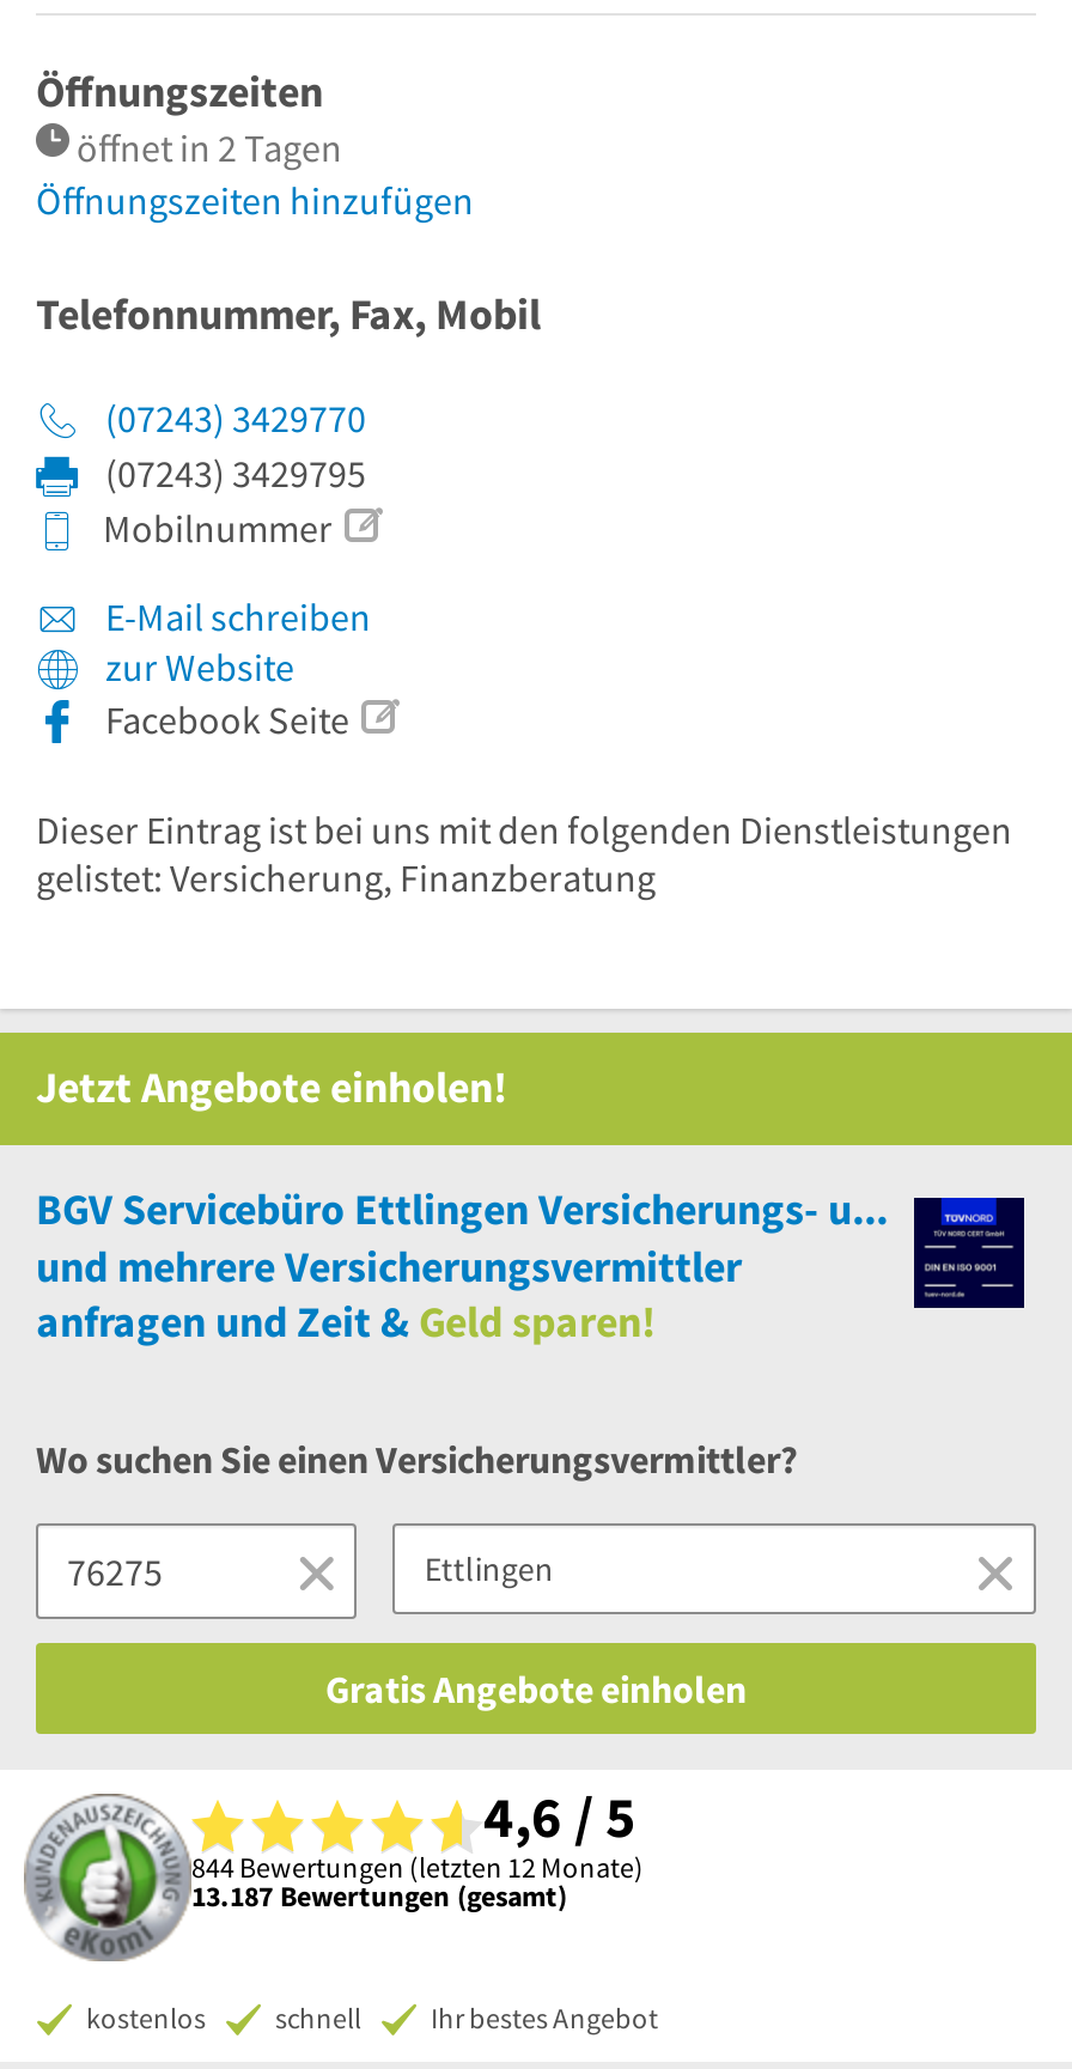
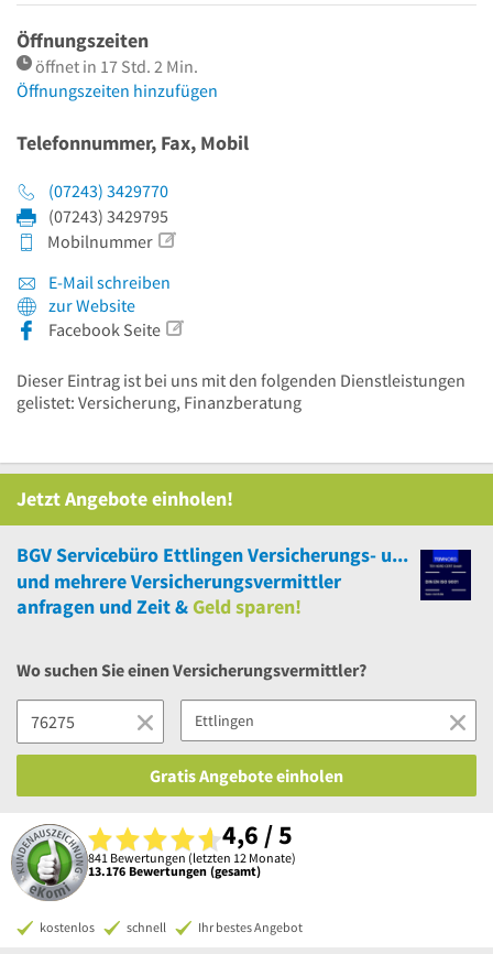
[77,124,342,172] öffnet in 2 Tagen -> [35,55,198,77] öffnet in 17 Std. 2 Min.
[191,1849,644,1884] 844 Bewertungen (letzten 12 Monate) -> [88,849,296,866] 841 Bewertungen (letzten 12 Monate)
[191,1877,567,1913] 13.187 Bewertungen (gesamt) -> [88,862,261,879] 13.176 Bewertungen (gesamt)

